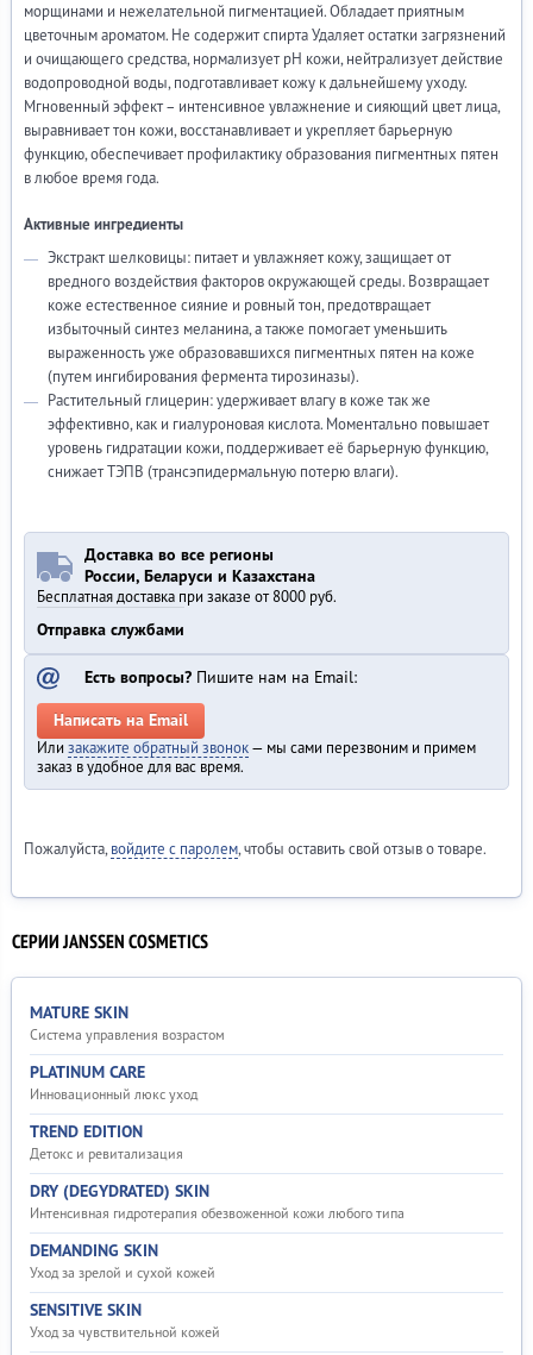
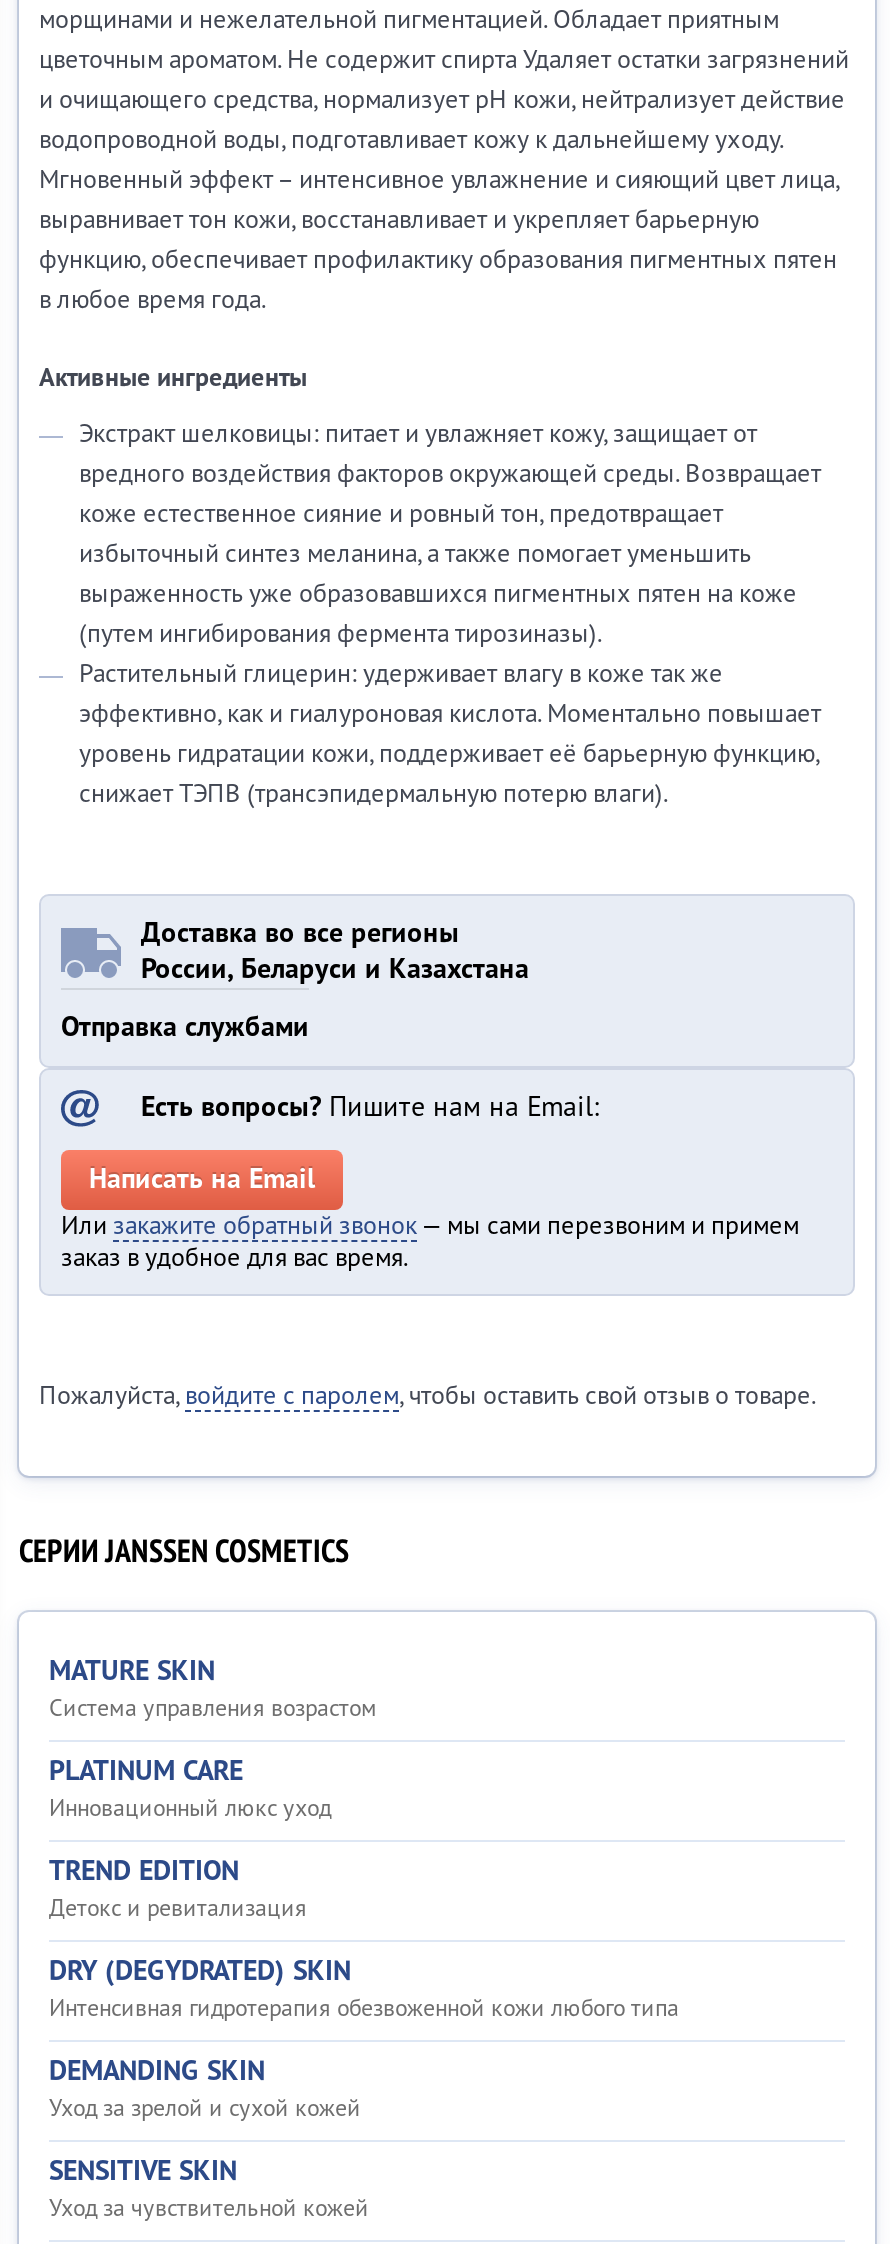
[37,589,337,605] Бесплатная доставка при заказе от 8000 руб. -> none

